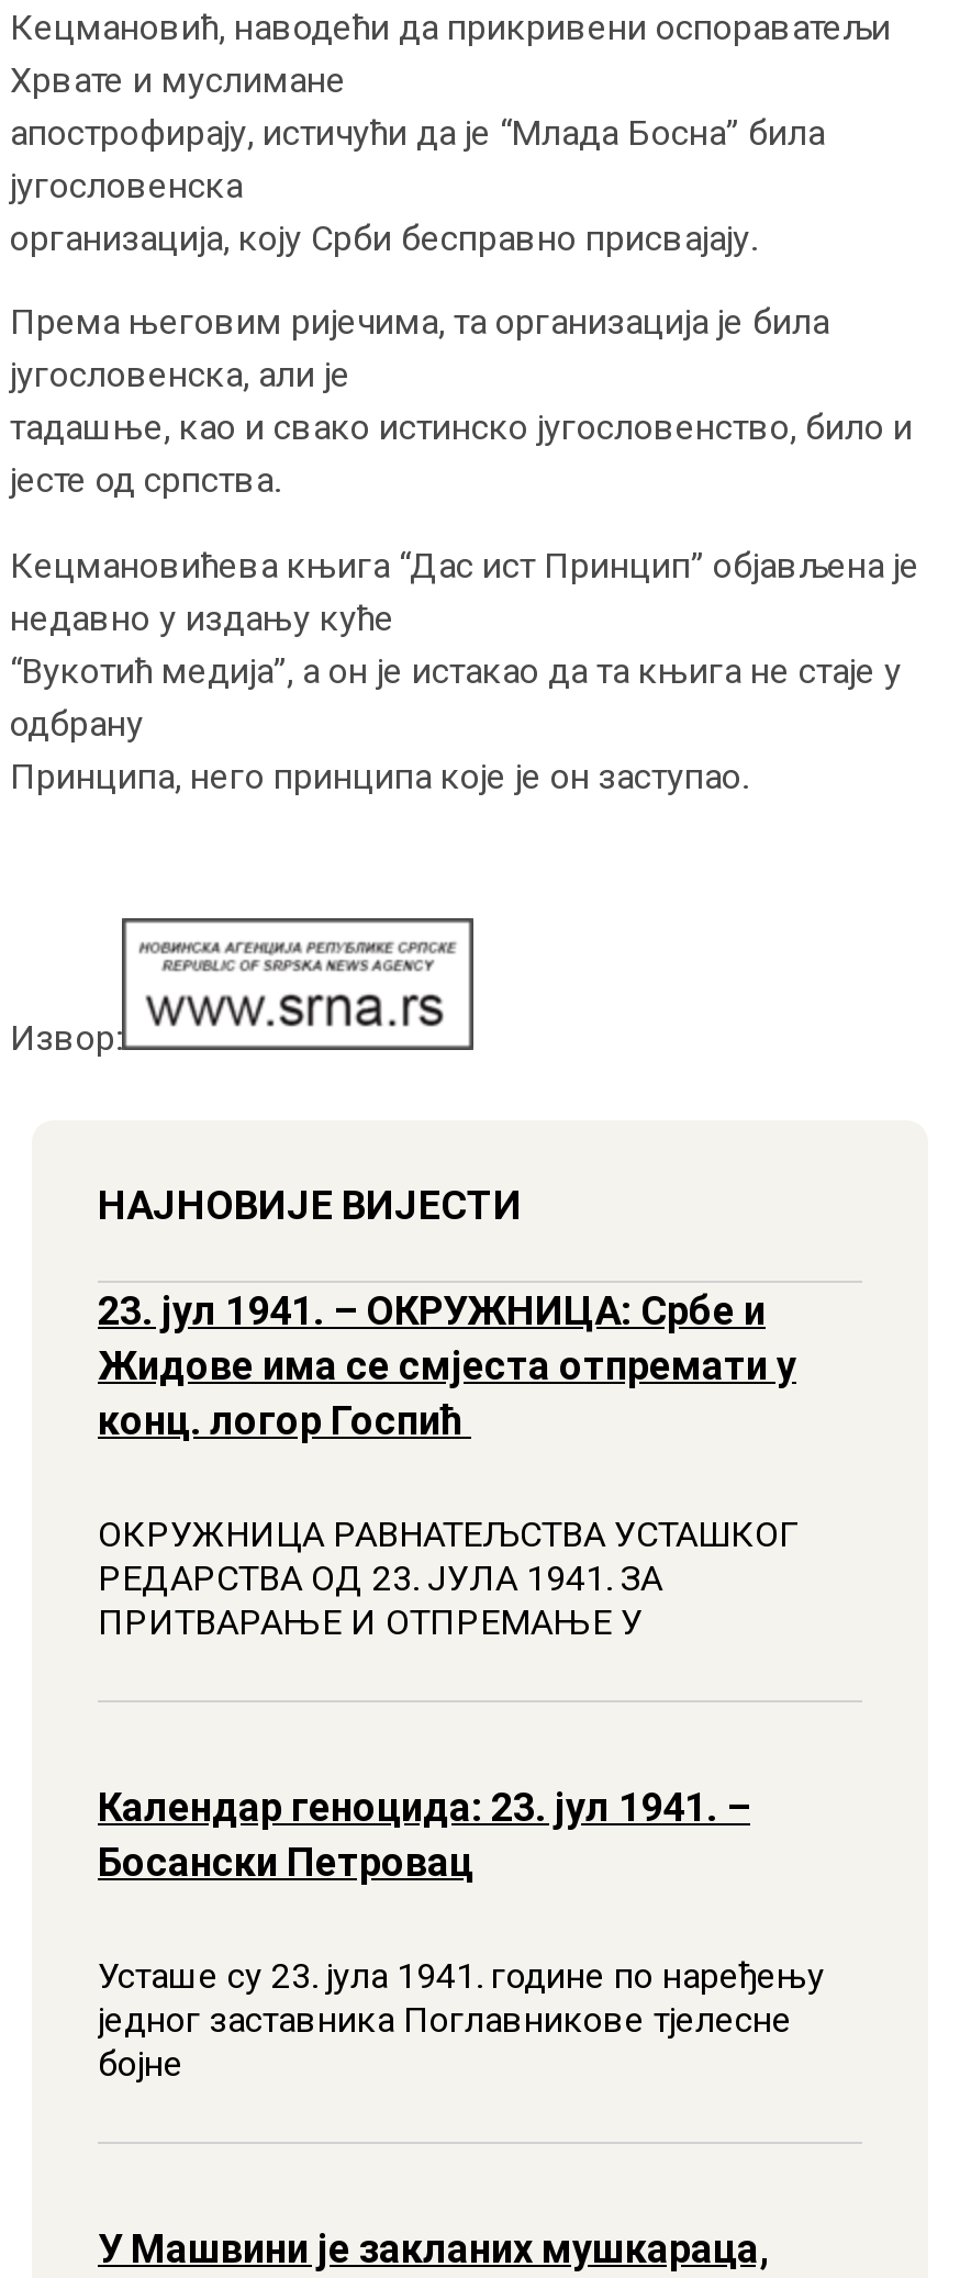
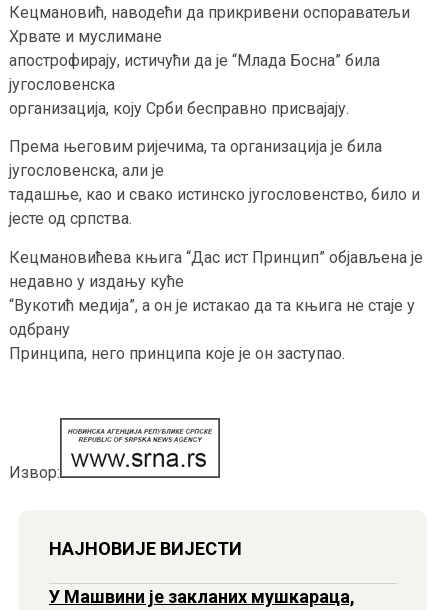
[98,1287,799,1642] 23. јул 1941. – ОКРУЖНИЦА: Србе и | Жидове има се смјеста отпремати у | конц. логор Госпић | ОКРУЖНИЦА РАВНАТЕЉСТВА УСТАШКОГ | РЕДАРСТВА ОД 23. ЈУЛА 1941. ЗА | ПРИТВАРАЊЕ И ОТПРЕМАЊЕ У -> none
[98,1783,825,2084] Календар геноцида: 23. јул 1941. – | Босански Петровац | Усташе су 23. јула 1941. године по наређењу | једног заставника Поглавникове тјелесне | бојне -> none

